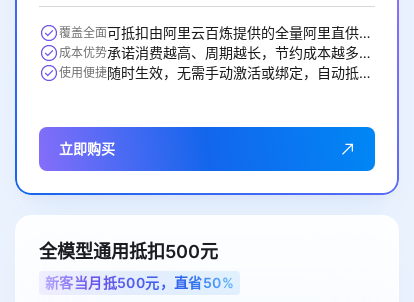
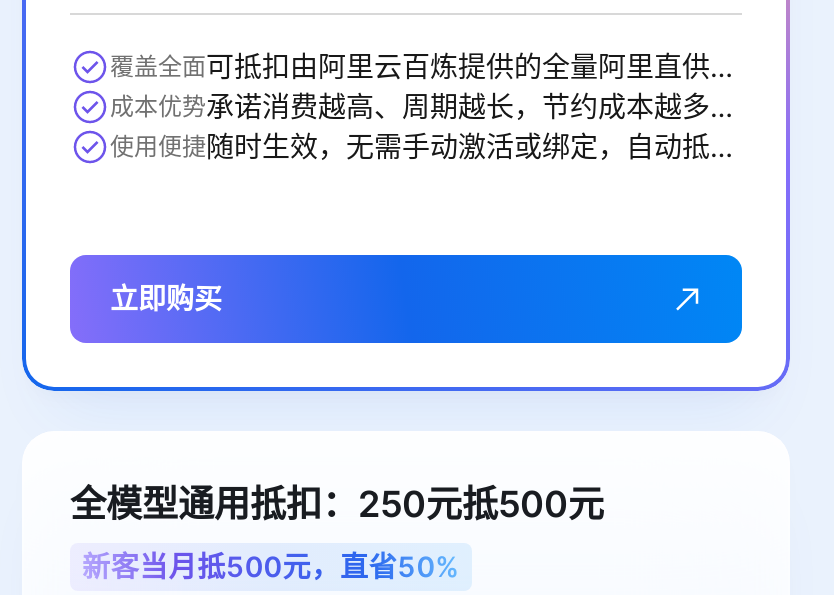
[39,241,218,262] 全模型通用抵扣500元 -> [70,483,604,525] 全模型通用抵扣：250元抵500元

